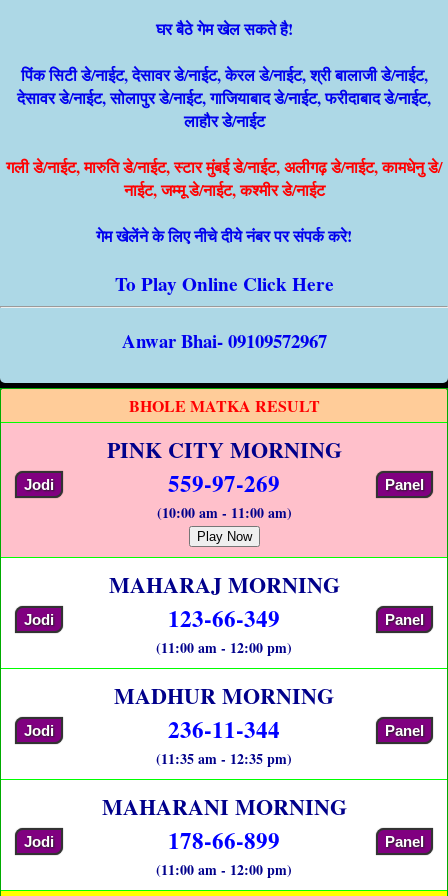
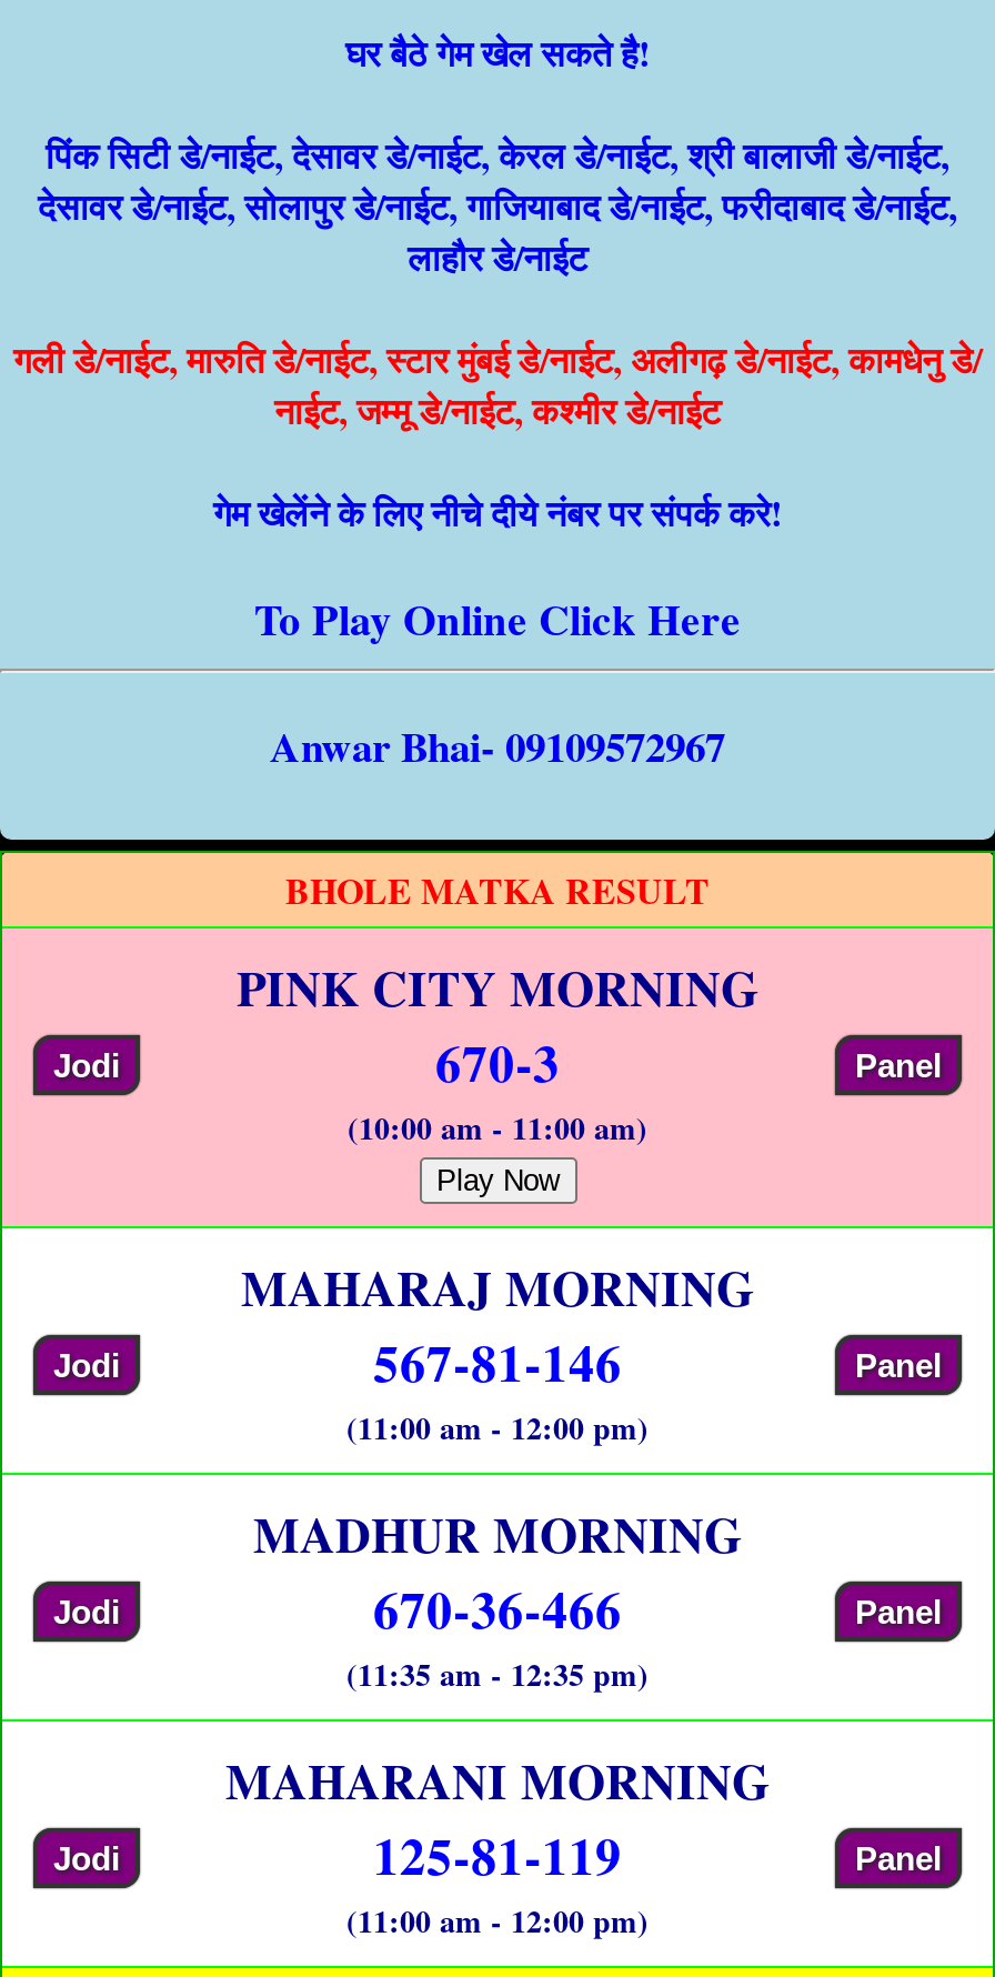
[168,466,280,500] 559-97-269 -> [435,1024,560,1099] 670-3
[168,601,280,635] 123-66-349 -> [373,1323,622,1399] 567-81-146
[168,712,280,746] 236-11-344 -> [373,1570,622,1646] 670-36-466
[168,823,280,857] 178-66-899 -> [373,1817,622,1892] 125-81-119

